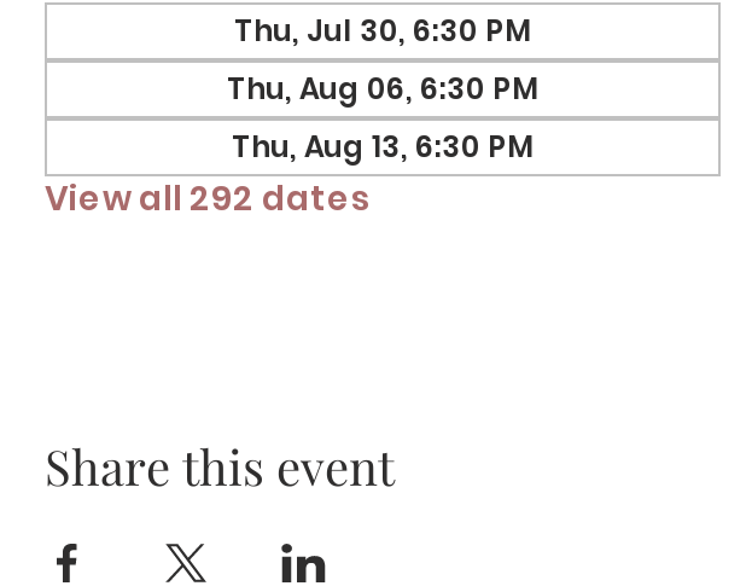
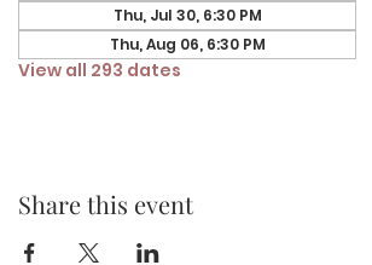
[45,126,534,222] Thu, Aug 13, 6:30 PM | View all 292 dates -> [18,58,181,82] View all 293 dates

